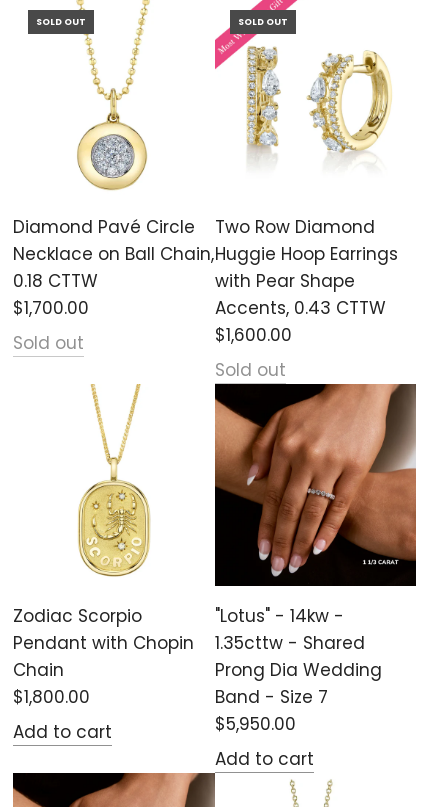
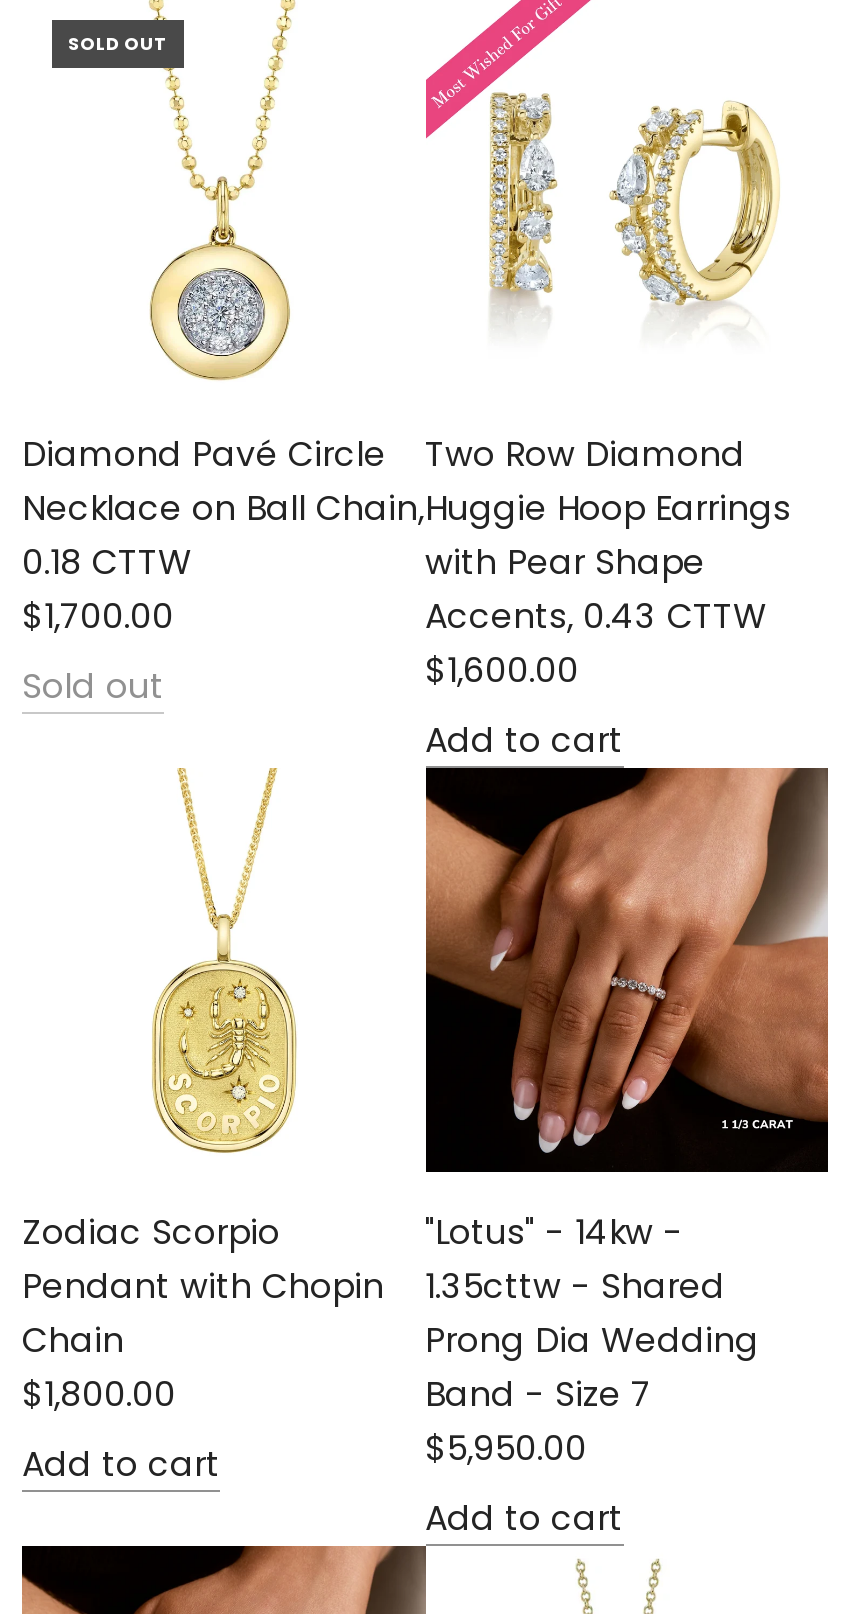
[237,16,287,28] SOLD OUT -> none
[214,358,285,382] Sold out -> [425,717,623,765] Add to cart

